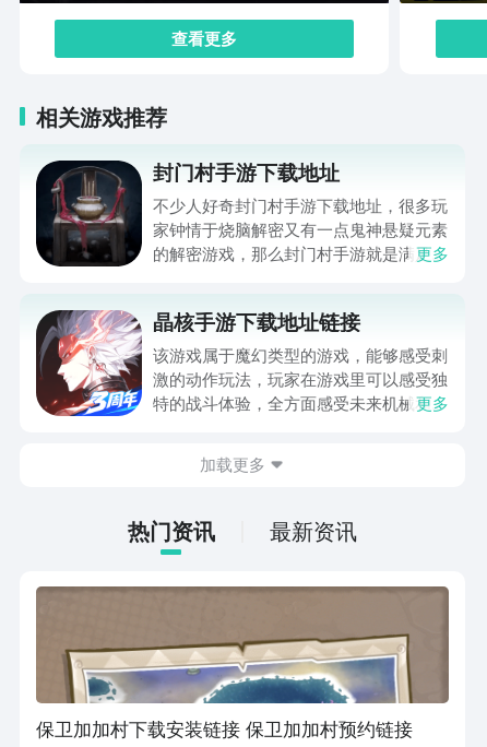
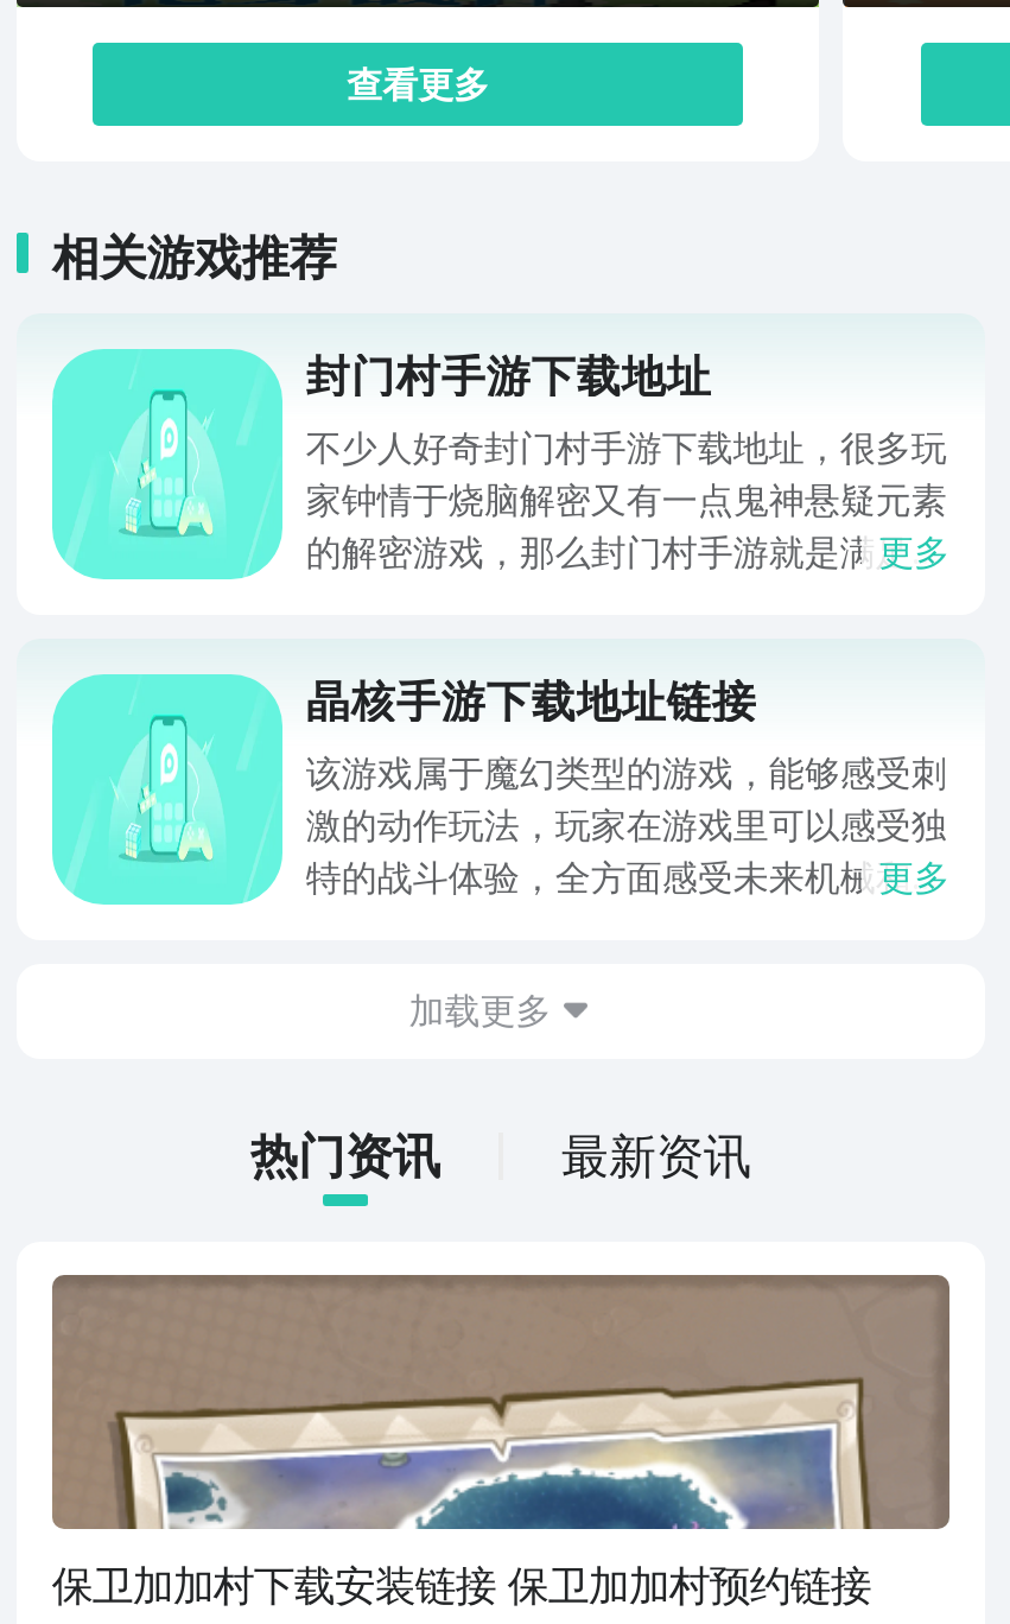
[35,159,143,268] [image] -> [50,349,285,582] [image]
[35,309,143,417] [image] -> [50,672,285,907] [image]

